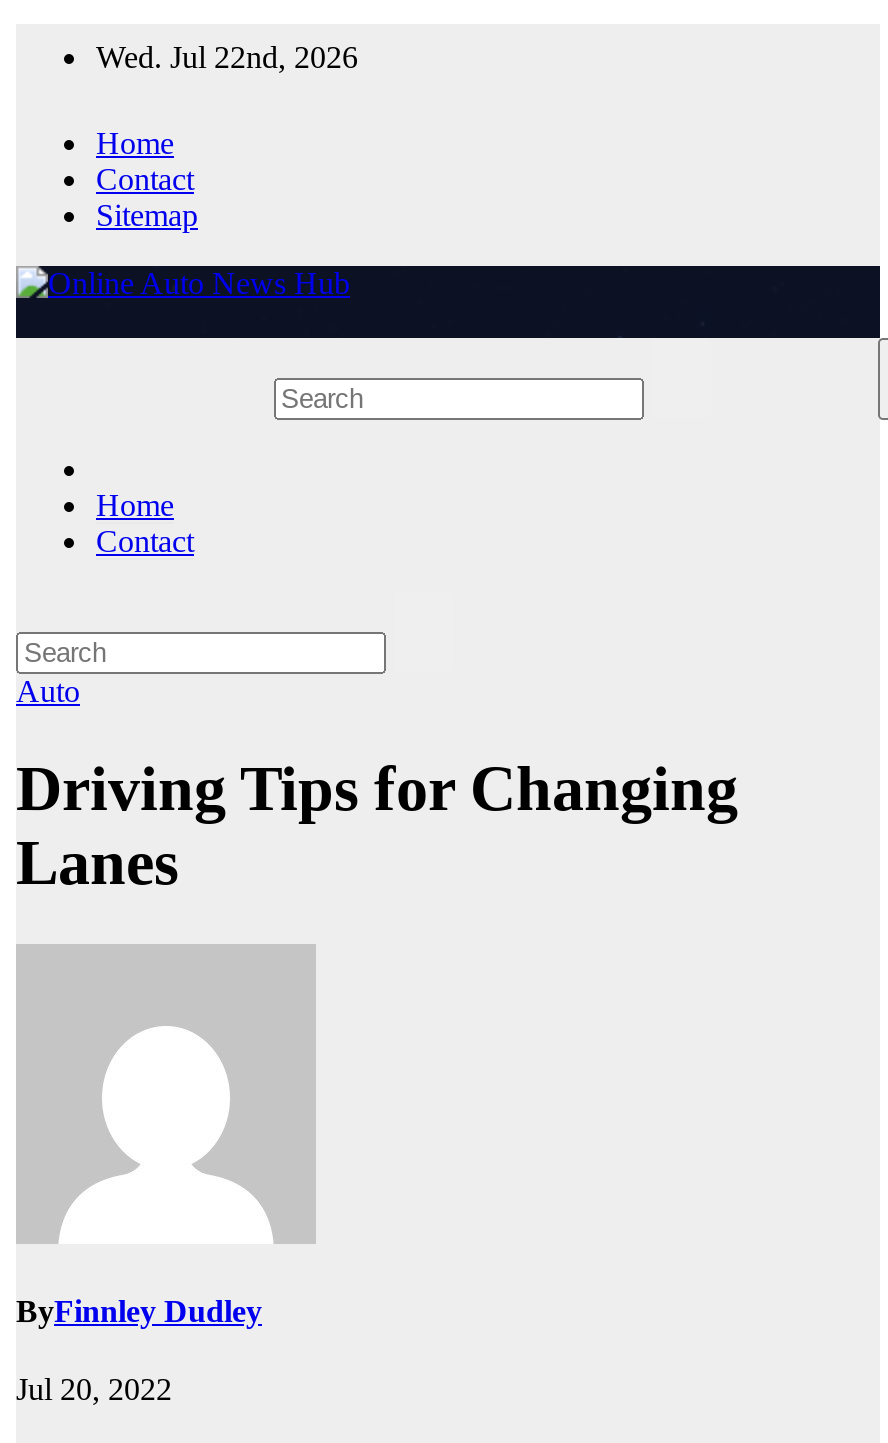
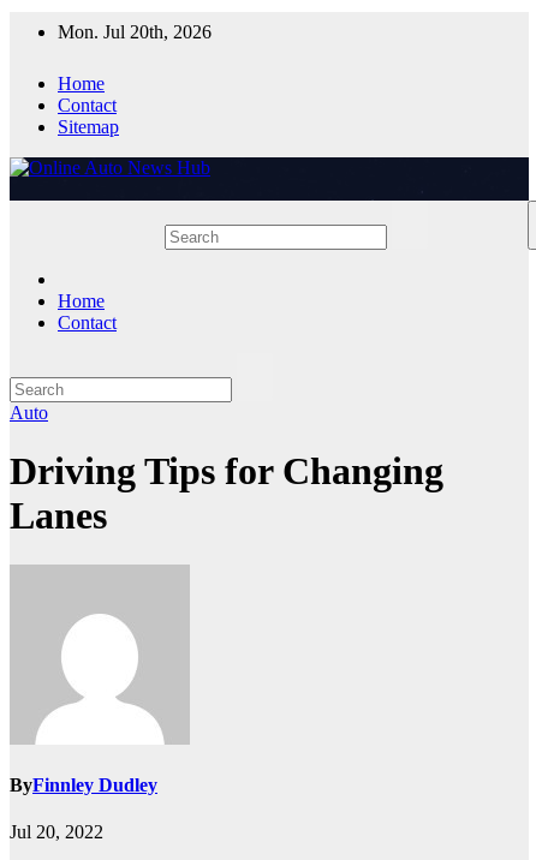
[96,40,358,74] Wed. Jul 22nd, 2026 -> [58,22,212,42] Mon. Jul 20th, 2026

